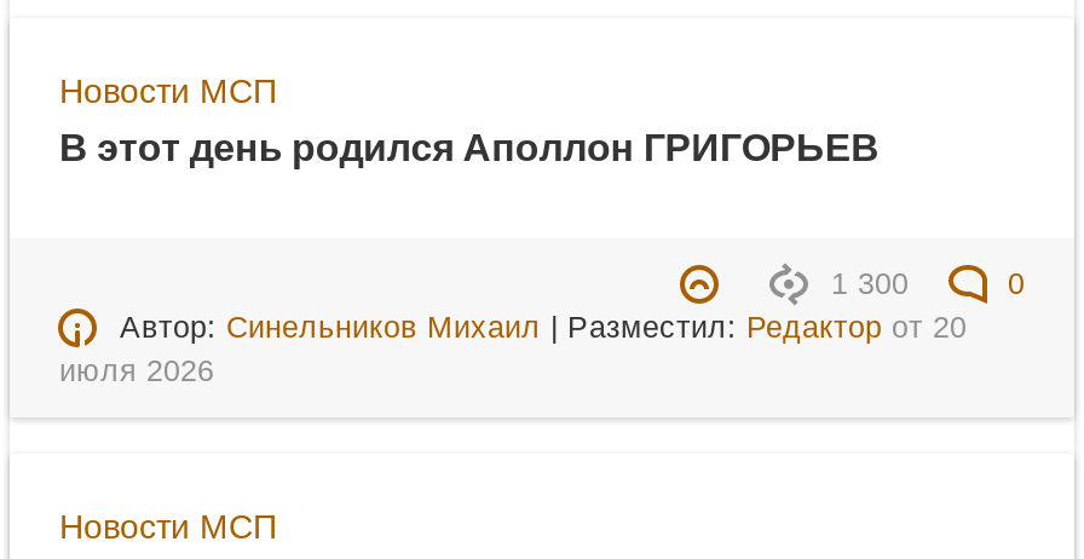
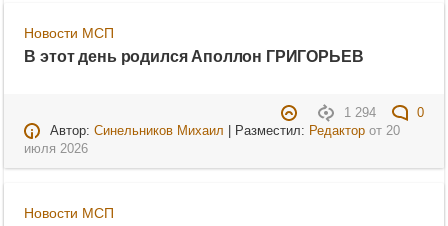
[821,269,909,303] 1 300 -> [339,106,375,120] 1 294

